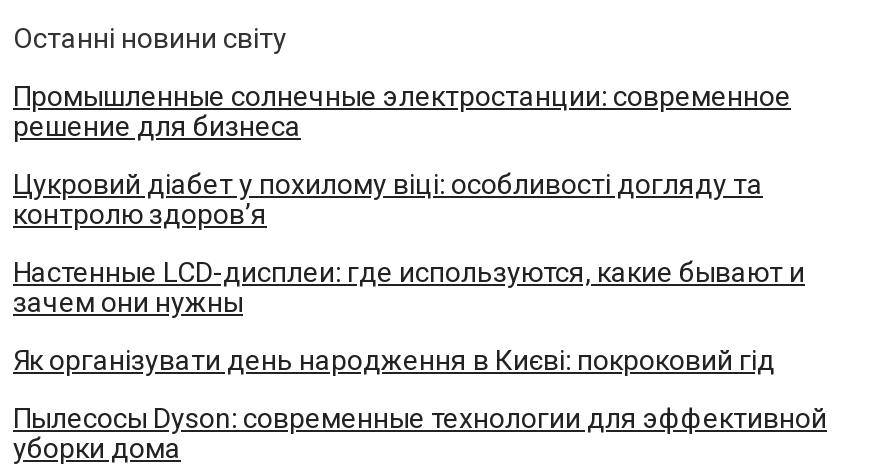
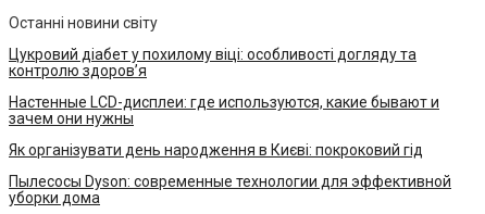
[13,80,791,142] Промышленные солнечные электростанции: современное | решение для бизнеса -> none

